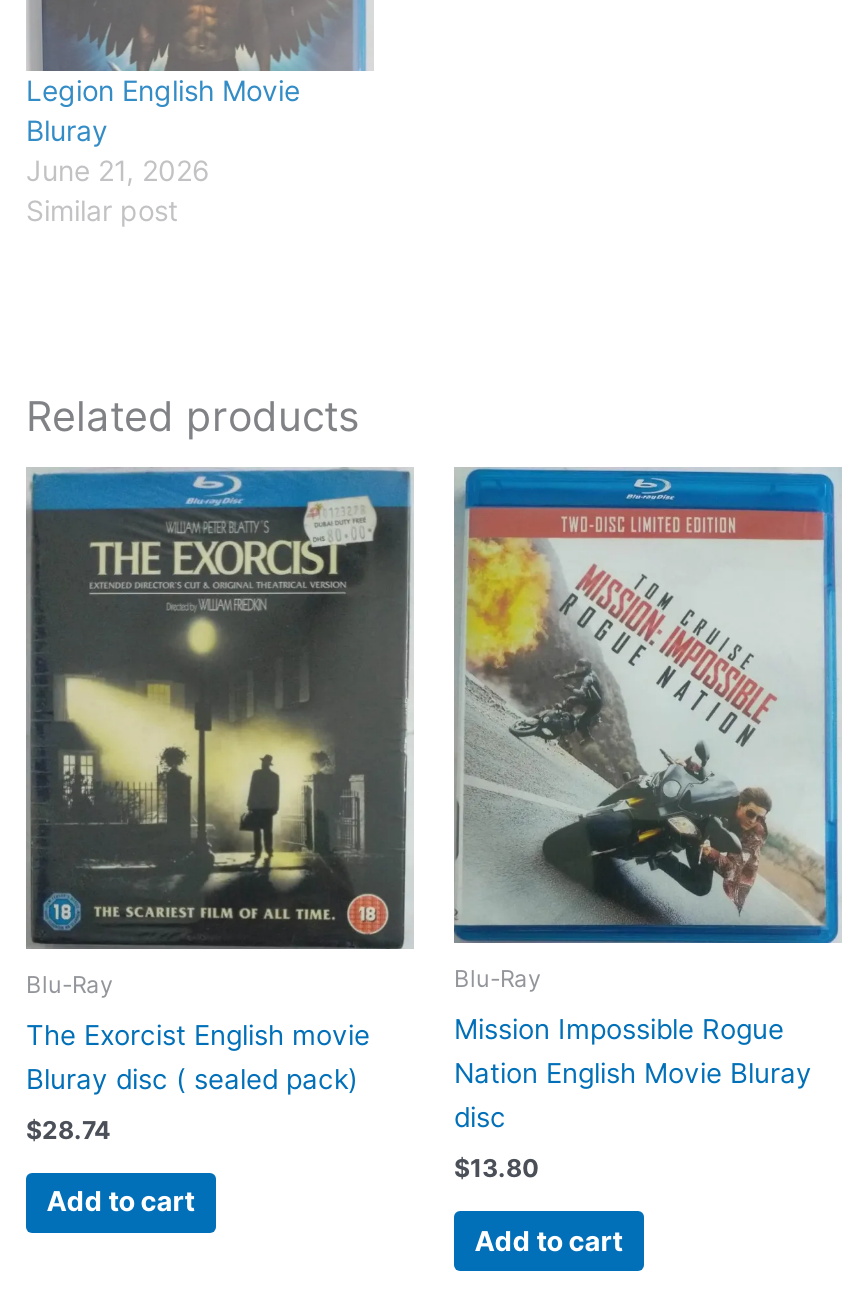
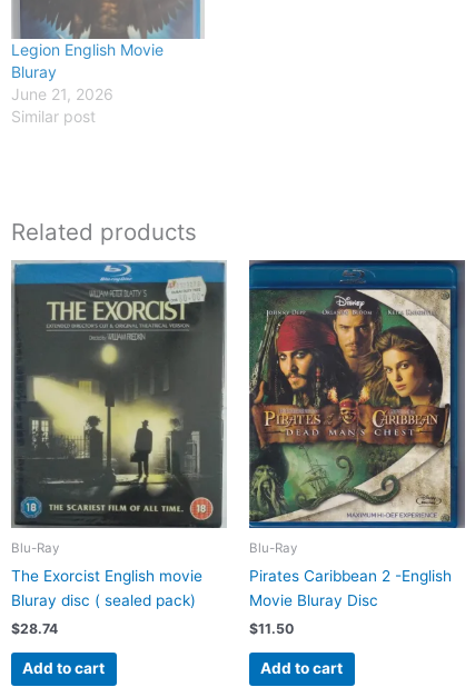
[454,466,840,1133] [image] | Mission Impossible Rogue | Nation English Movie Bluray | disc -> [248,259,465,609] [image] | Pirates Caribbean 2 -English | Movie Bluray Disc
[454,1153,538,1183] $13.80 -> [249,620,294,637] $11.50

